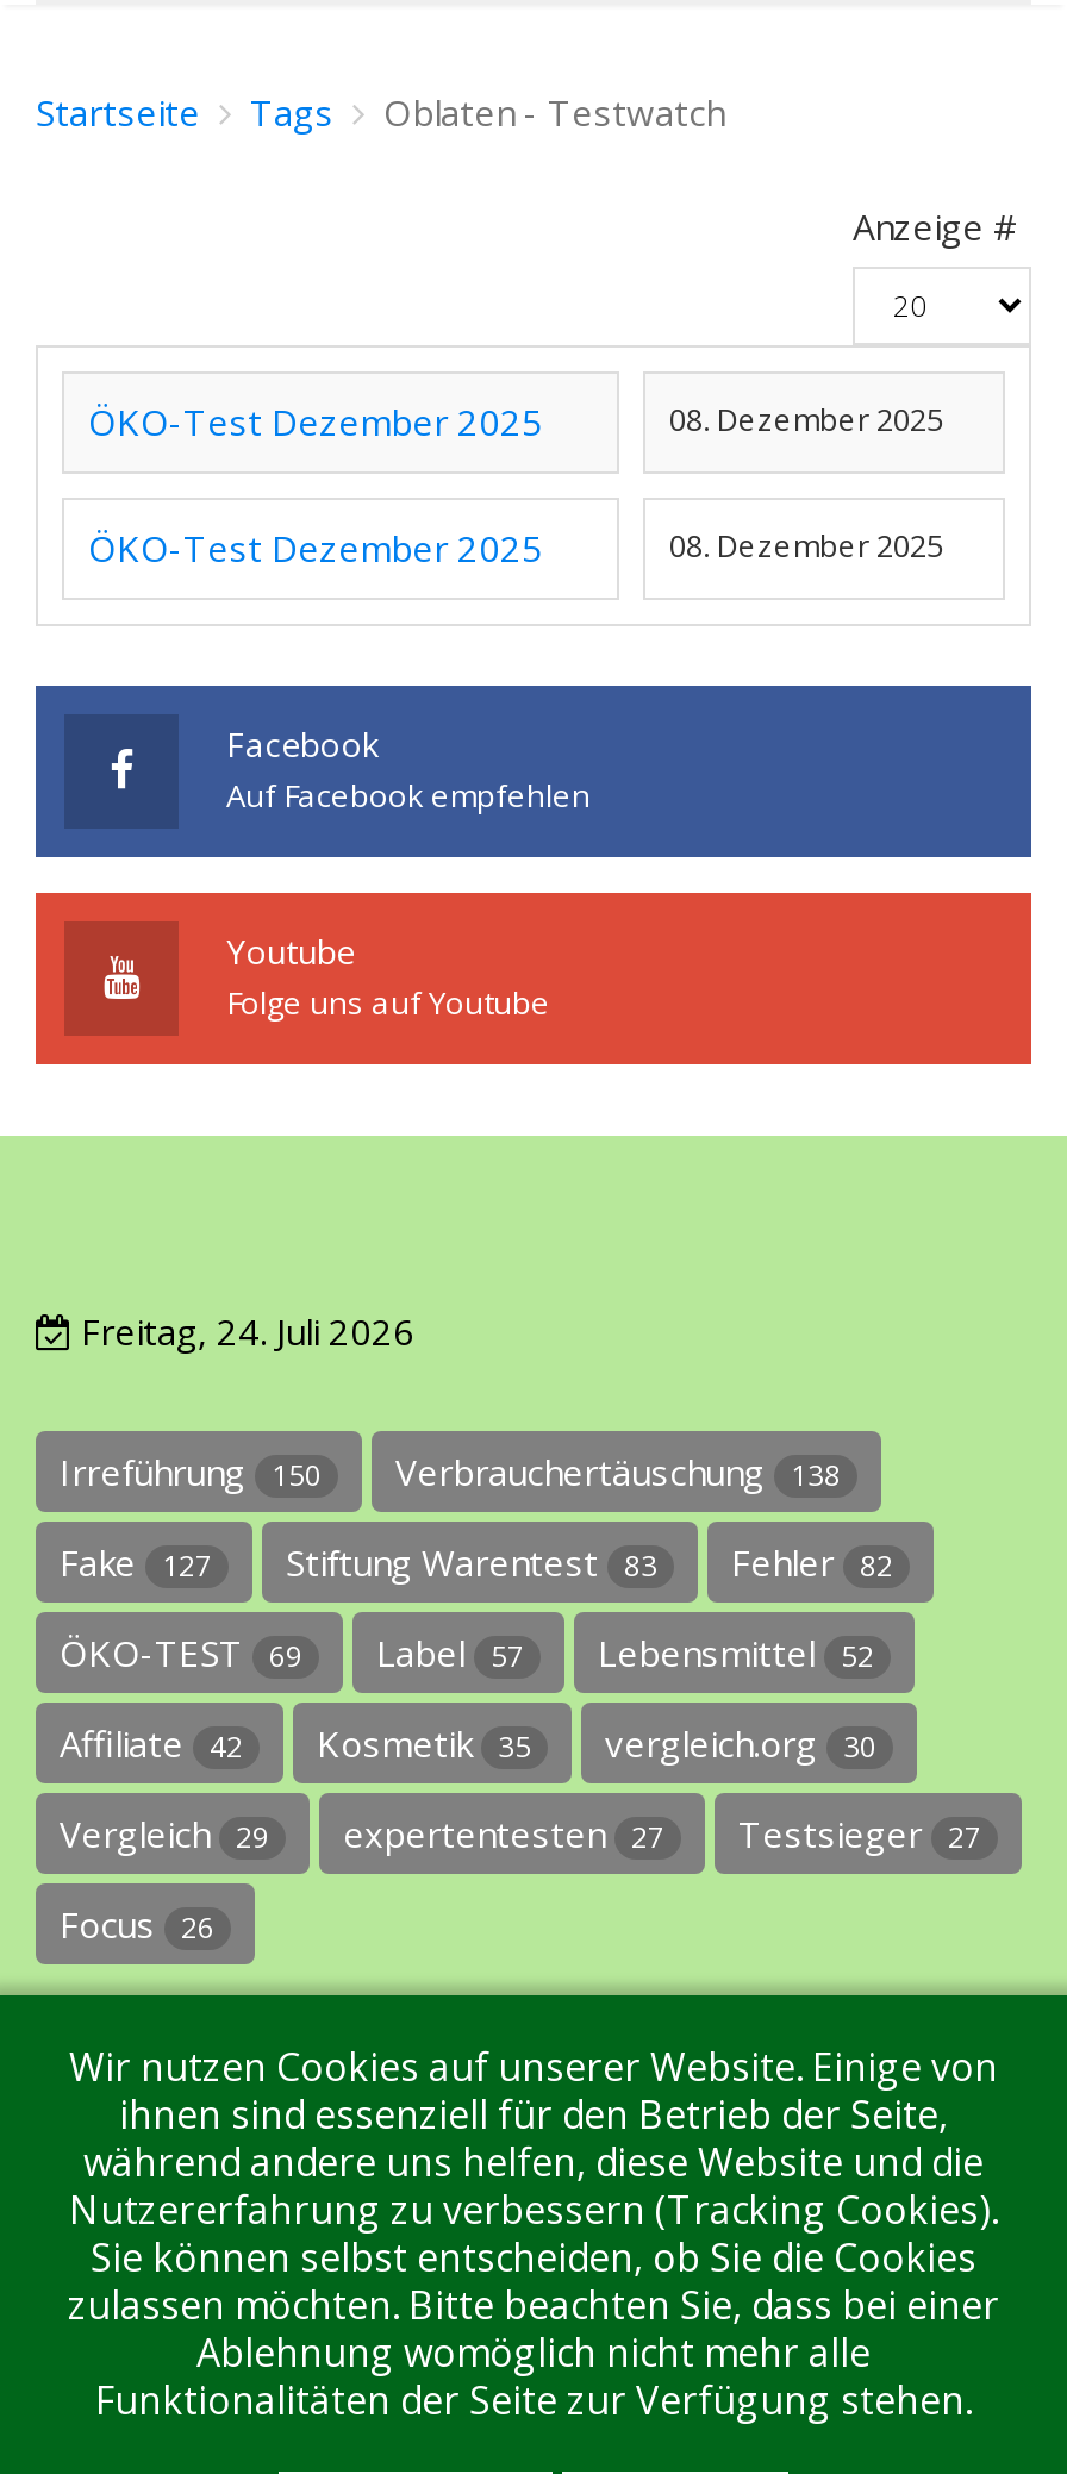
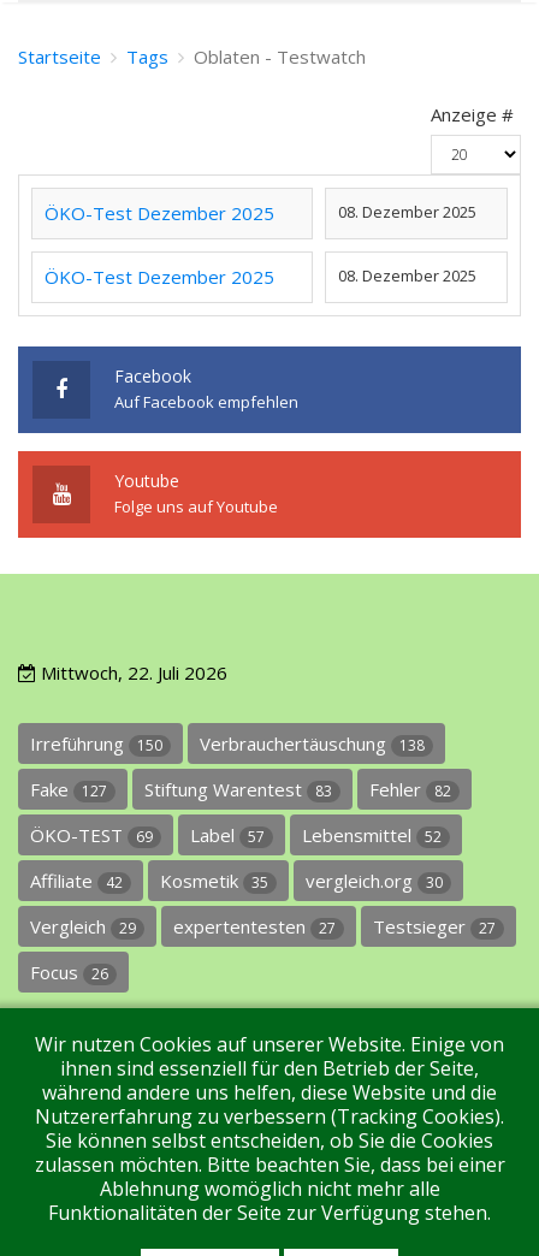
[71,1308,414,1356] Freitag, 24. Juli 2026 -> [36,661,227,685] Mittwoch, 22. Juli 2026

